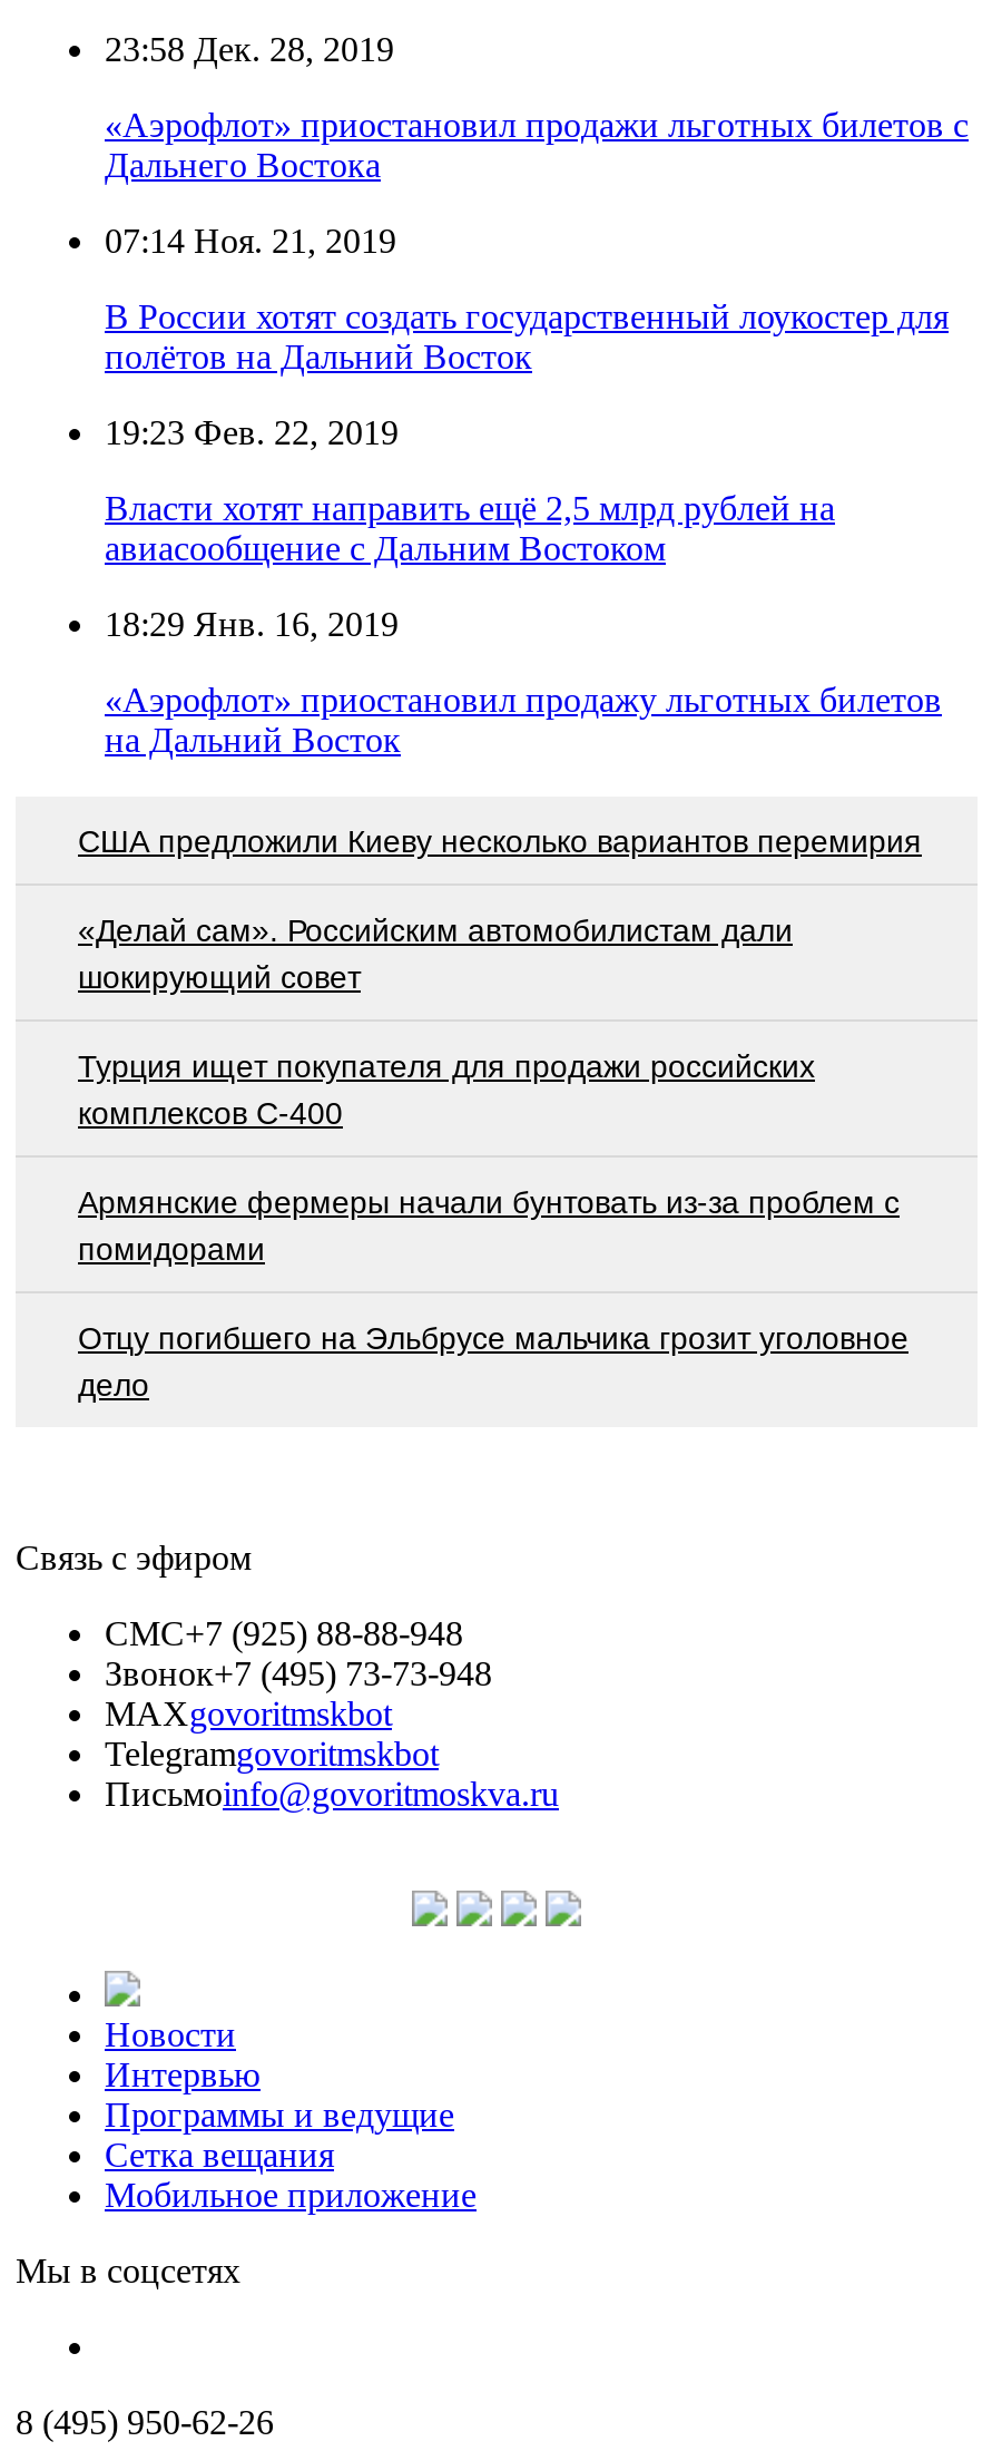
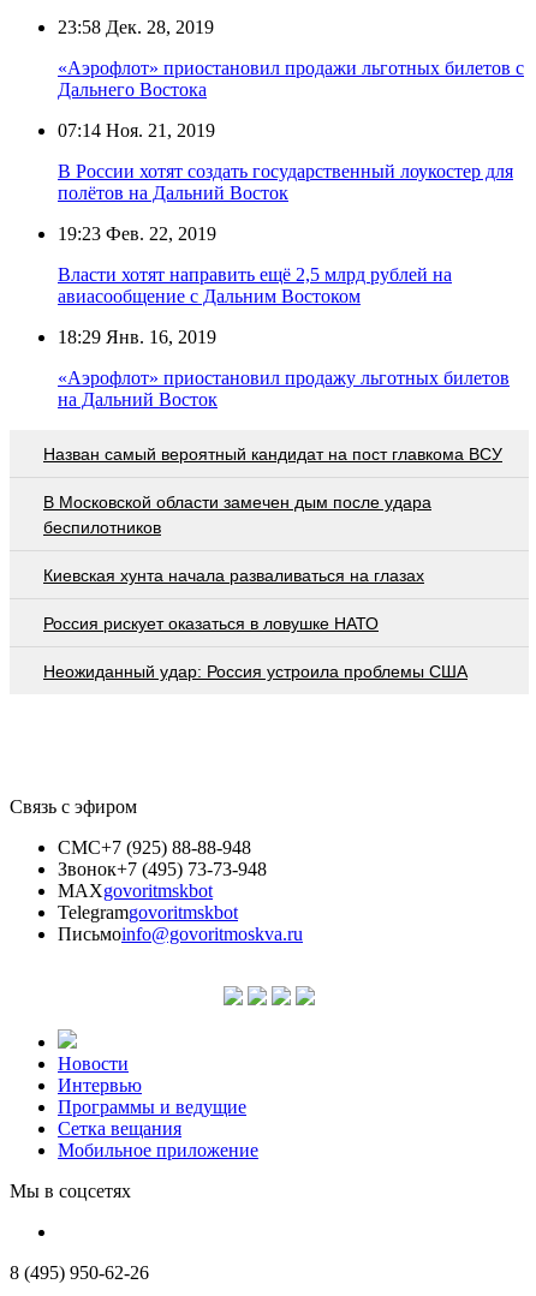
[78,822,922,858] США предложили Киеву несколько вариантов перемирия -> [43,444,502,463] Назван самый вероятный кандидат на пост главкома ВСУ
[78,912,793,994] «Делай сам». Российским автомобилистам дали | шокирующий совет -> [43,492,431,536] В Московской области замечен дым после удара | беспилотников
[78,1047,815,1130] Турция ищет покупателя для продажи российских | комплексов С-400 -> [43,565,424,584] Киевская хунта начала разваливаться на глазах
[78,1183,900,1266] Армянские фермеры начали бунтовать из-за проблем с | помидорами -> [43,613,379,633] Россия рискует оказаться в ловушке НАТО
[78,1319,908,1402] Отцу погибшего на Эльбрусе мальчика грозит уголовное | дело -> [43,661,467,681] Неожиданный удар: Россия устроила проблемы США

